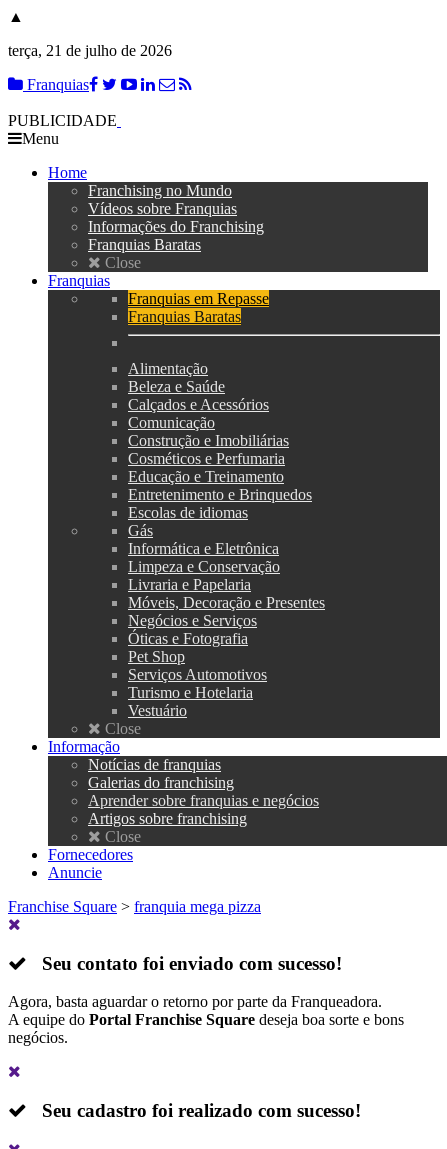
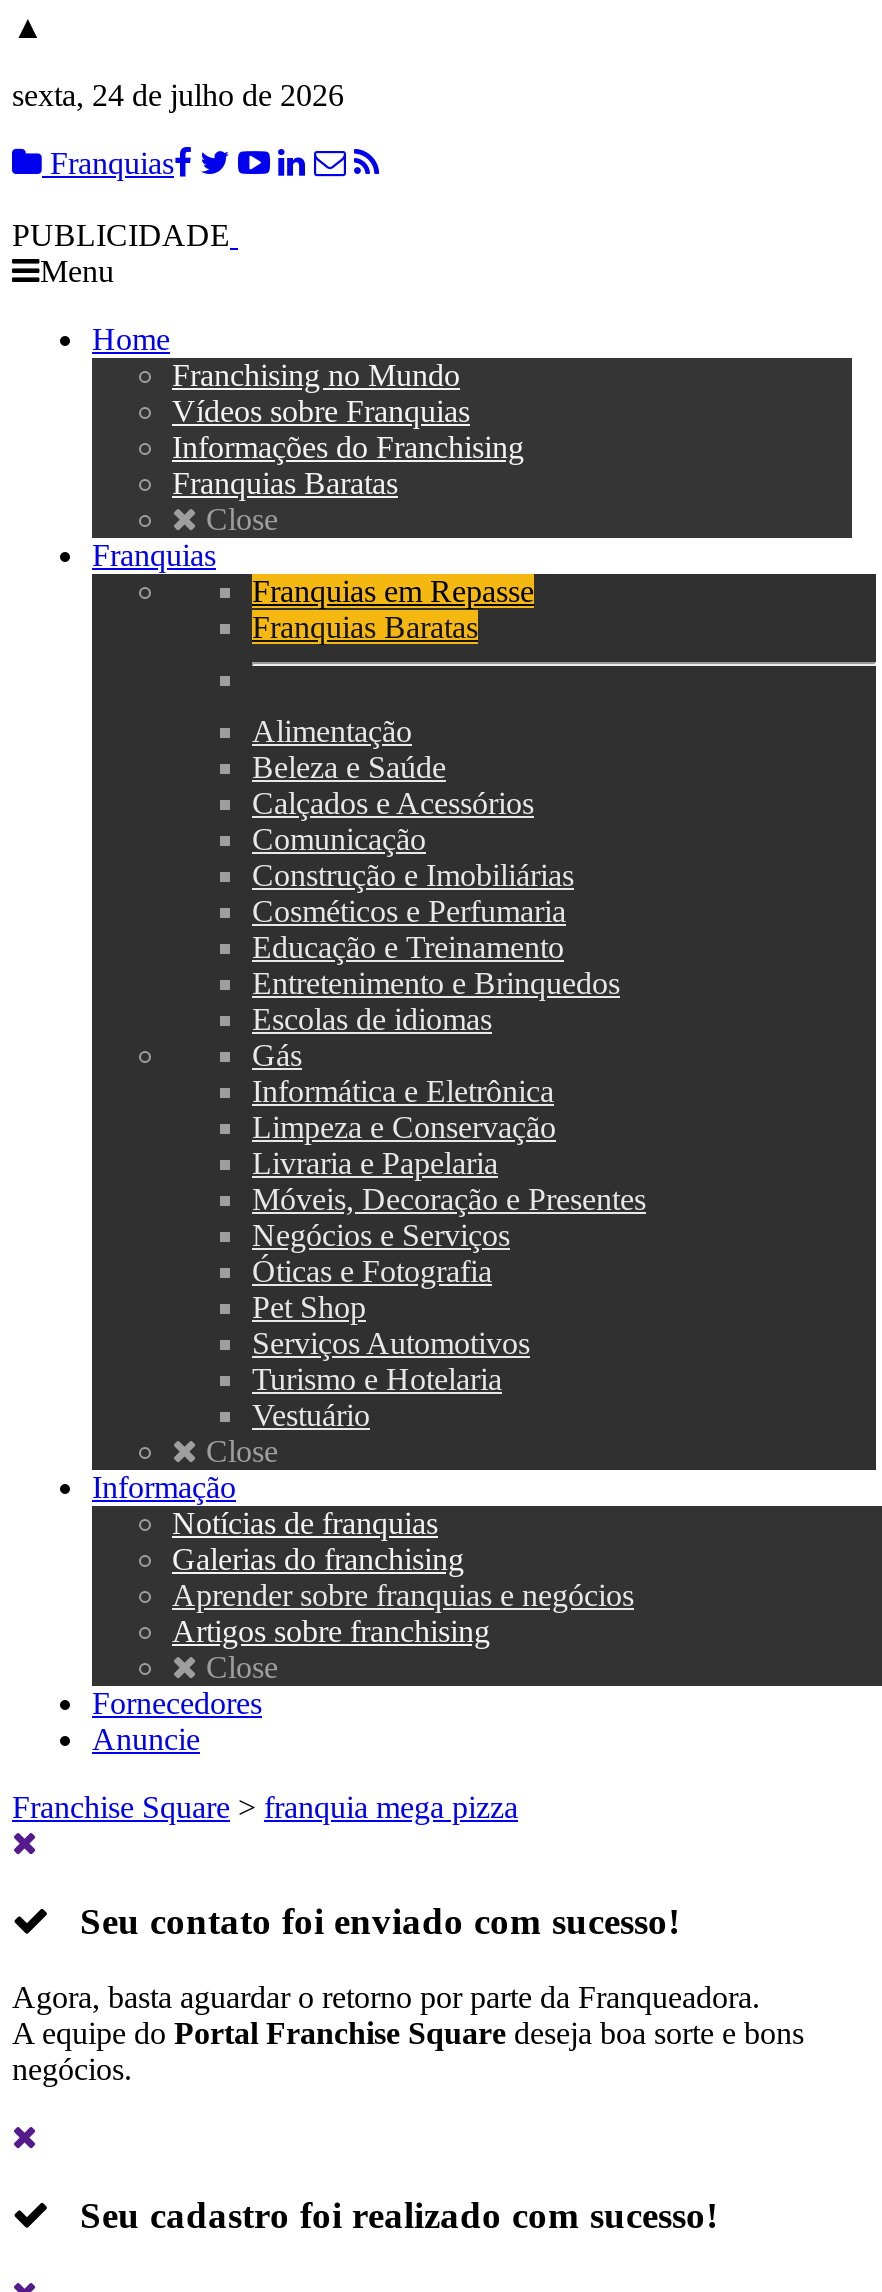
[8,42,172,59] terça, 21 de julho de 2026 -> [12,78,344,112] sexta, 24 de julho de 2026

